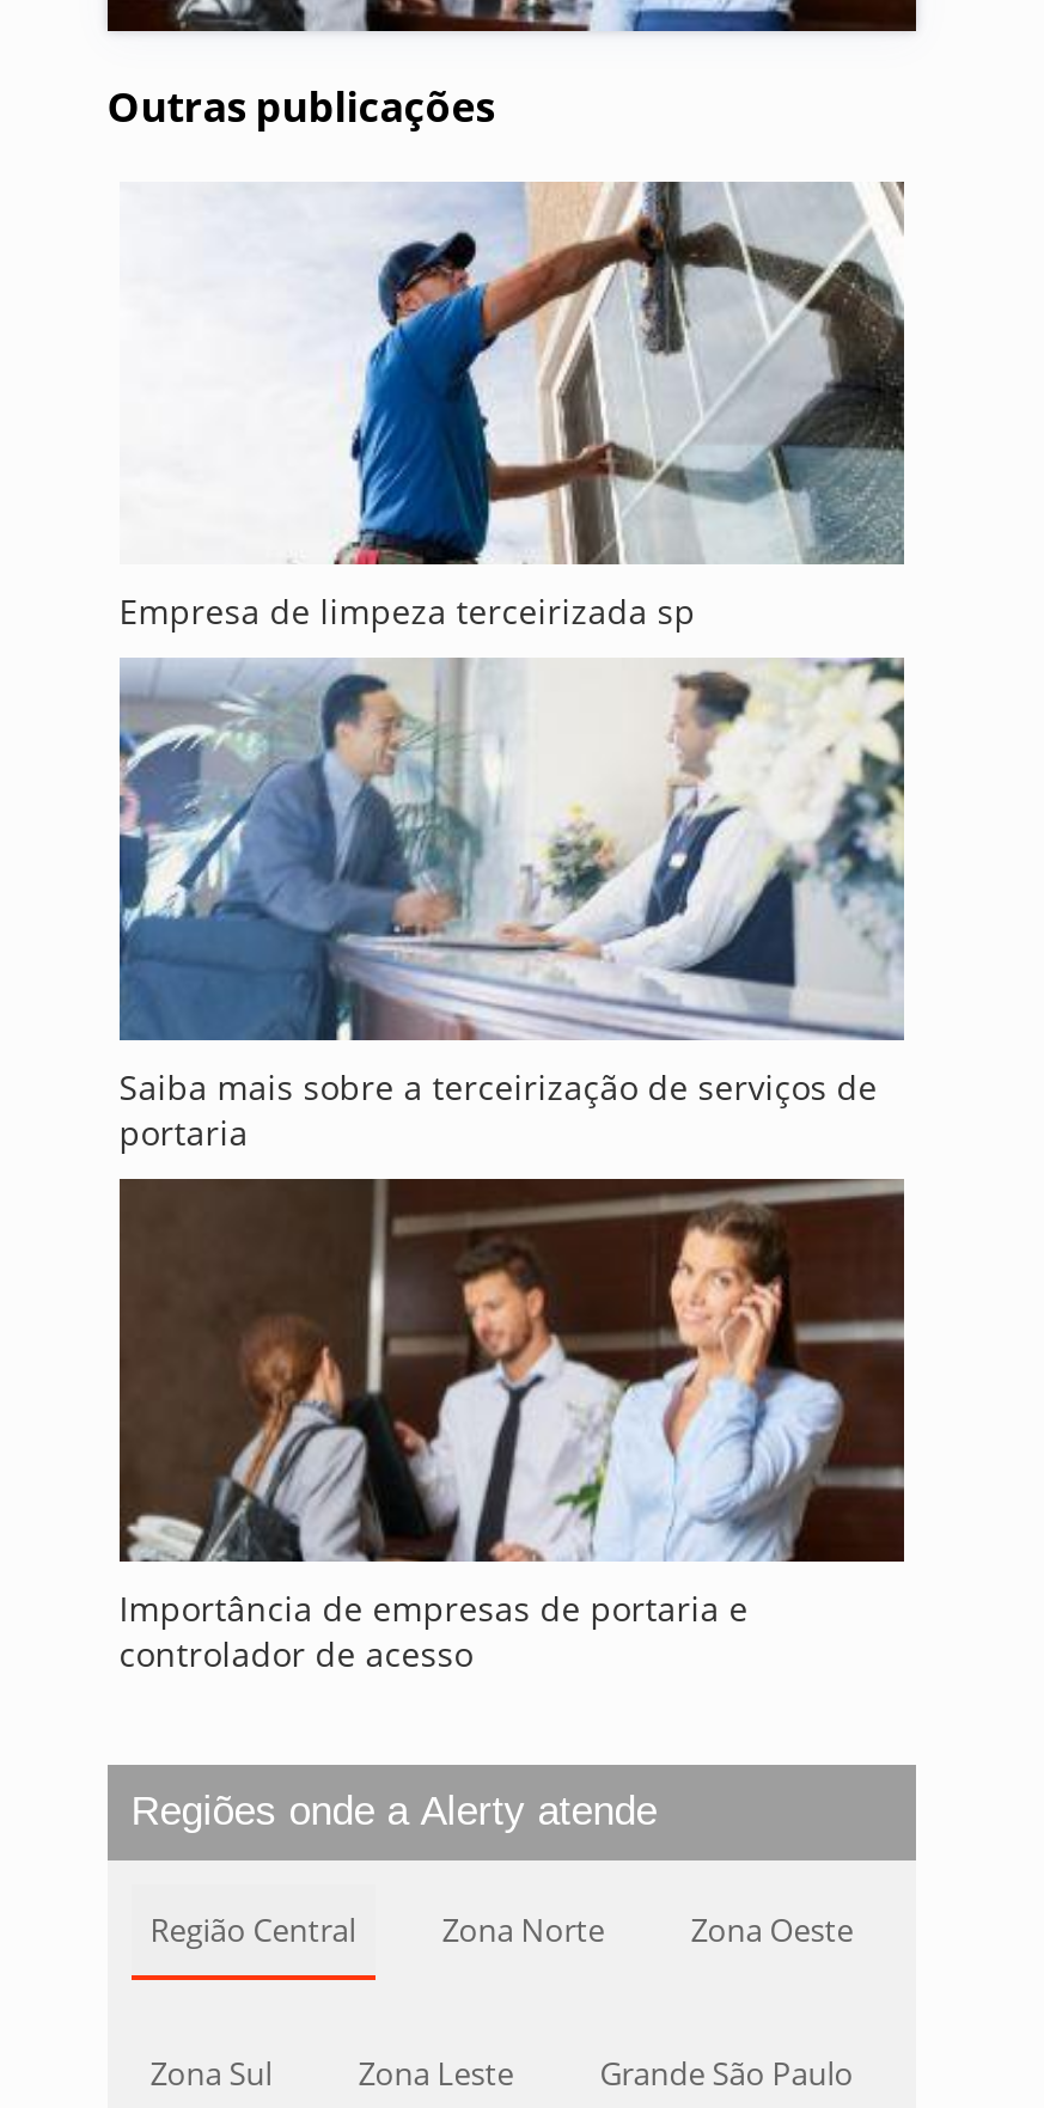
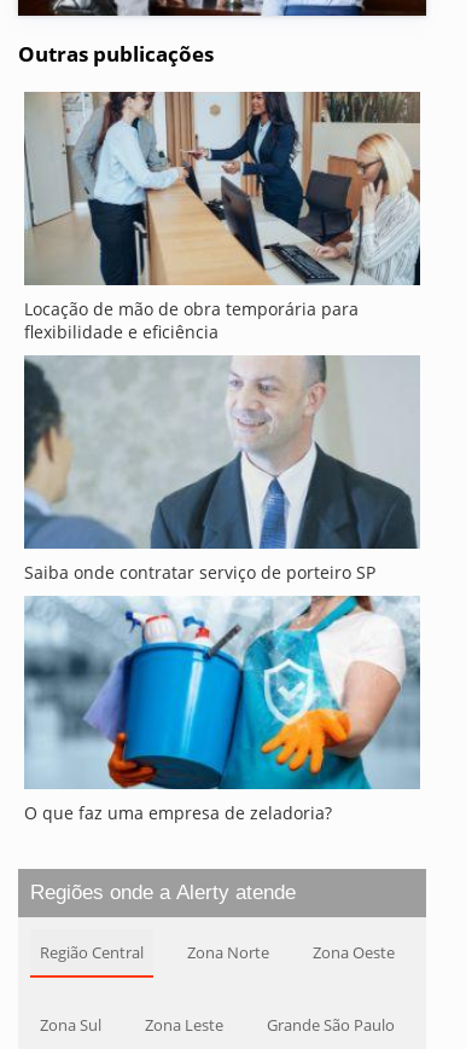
[119,182,904,633] [image] | Empresa de limpeza terceirizada sp -> [23,91,421,343] [image] | Locação de mão de obra temporária para | flexibilidade e eficiência
[117,655,906,1045] [image] -> [24,334,420,505] [image]
[119,1063,877,1154] Saiba mais sobre a terceirização de serviços de | portaria -> [24,560,375,583] Saiba onde contratar serviço de porteiro SP
[117,1179,906,1675] [image] | Importância de empresas de portaria e | controlador de acesso -> [23,595,421,824] [image] | O que faz uma empresa de zeladoria?

